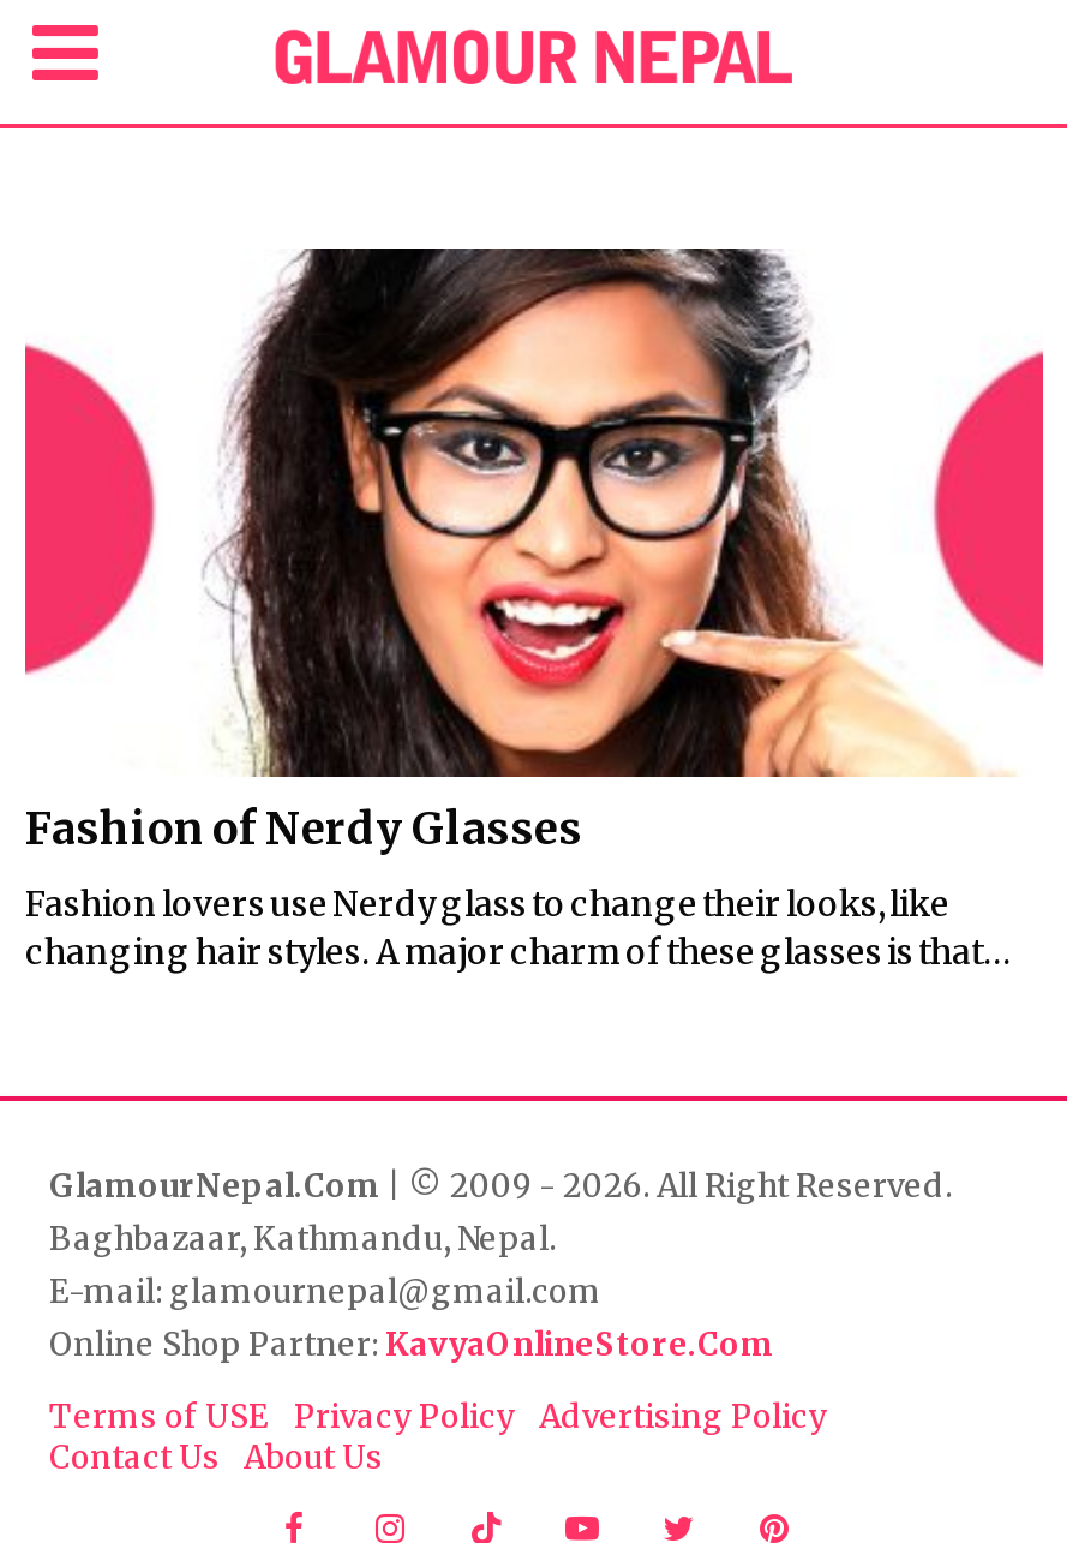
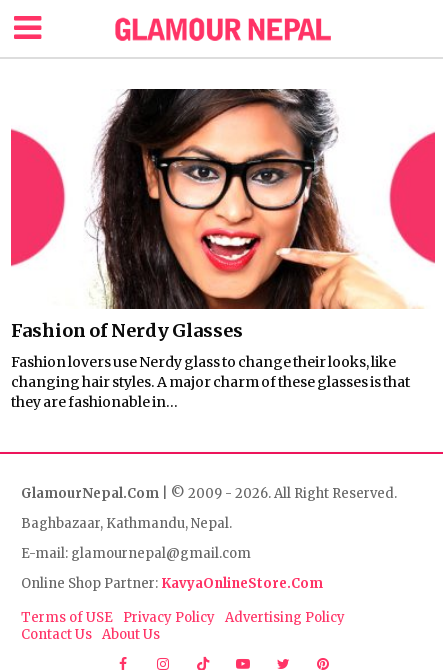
moved [25,244,983,927] -> [11,87,410,371]: [image] | Fashion of Nerdy Glasses | Fashion lovers use Nerdy glass to change their looks, like
[25,932,1012,975] changing hair styles. A major charm of these glasses is that... -> [11,373,410,411] changing hair styles. A major charm of these glasses is that | they are fashionable in...

